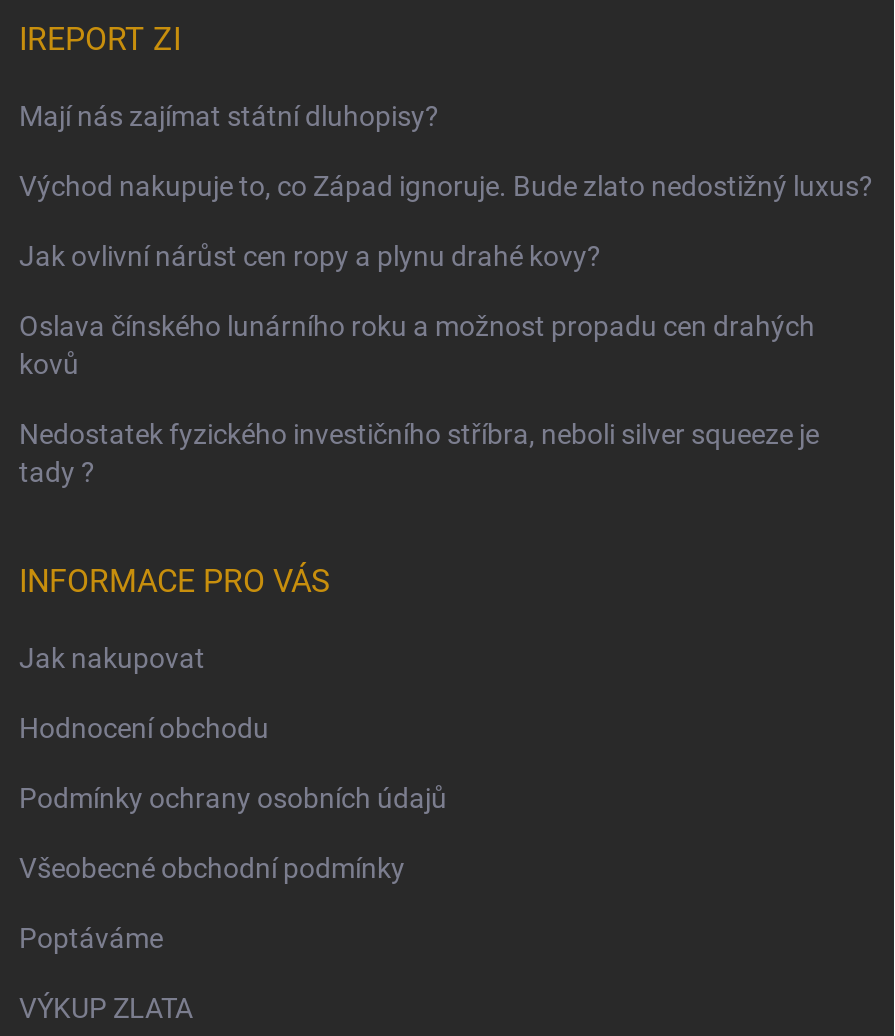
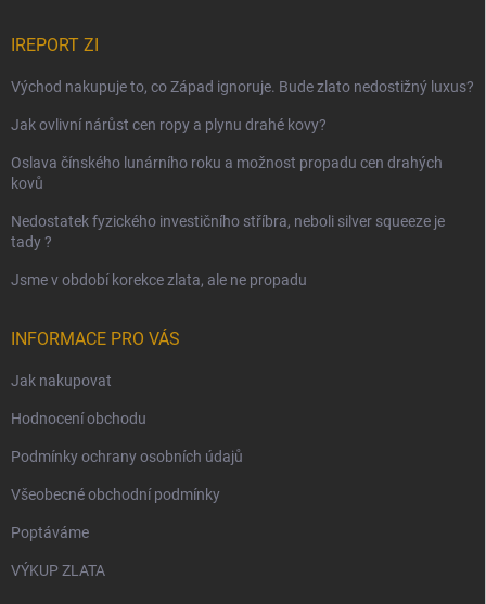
[19,100,439,132] Mají nás zajímat státní dluhopisy? -> none
moved [19,170,873,488] -> [11,78,474,250]: Východ nakupuje to, co Západ ignoruje. Bude zlato nedostižný luxus? | Jak ovlivní nárůst cen ropy a plynu drahé kovy? | Oslava čínského lunárního roku a možnost propadu cen drahých | kovů | Nedostatek fyzického investičního stříbra, neboli silver squeeze je | tady ?
none -> [11,271,307,288] Jsme v období korekce zlata, ale ne propadu

